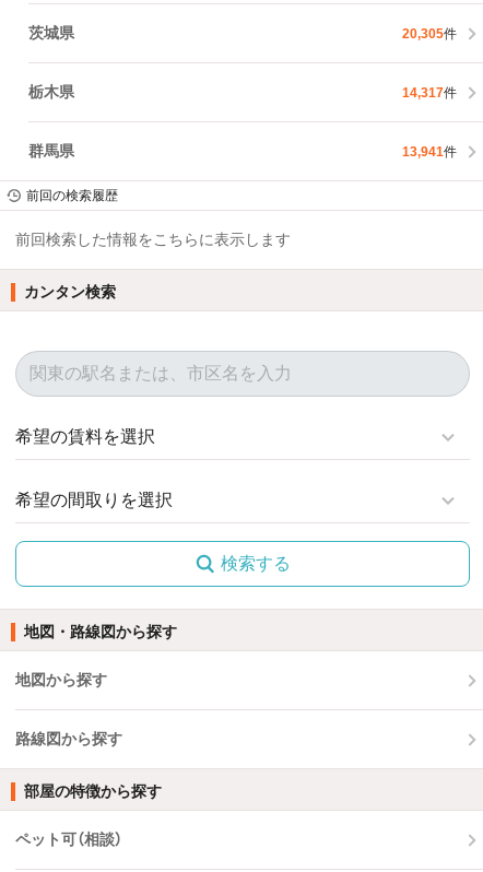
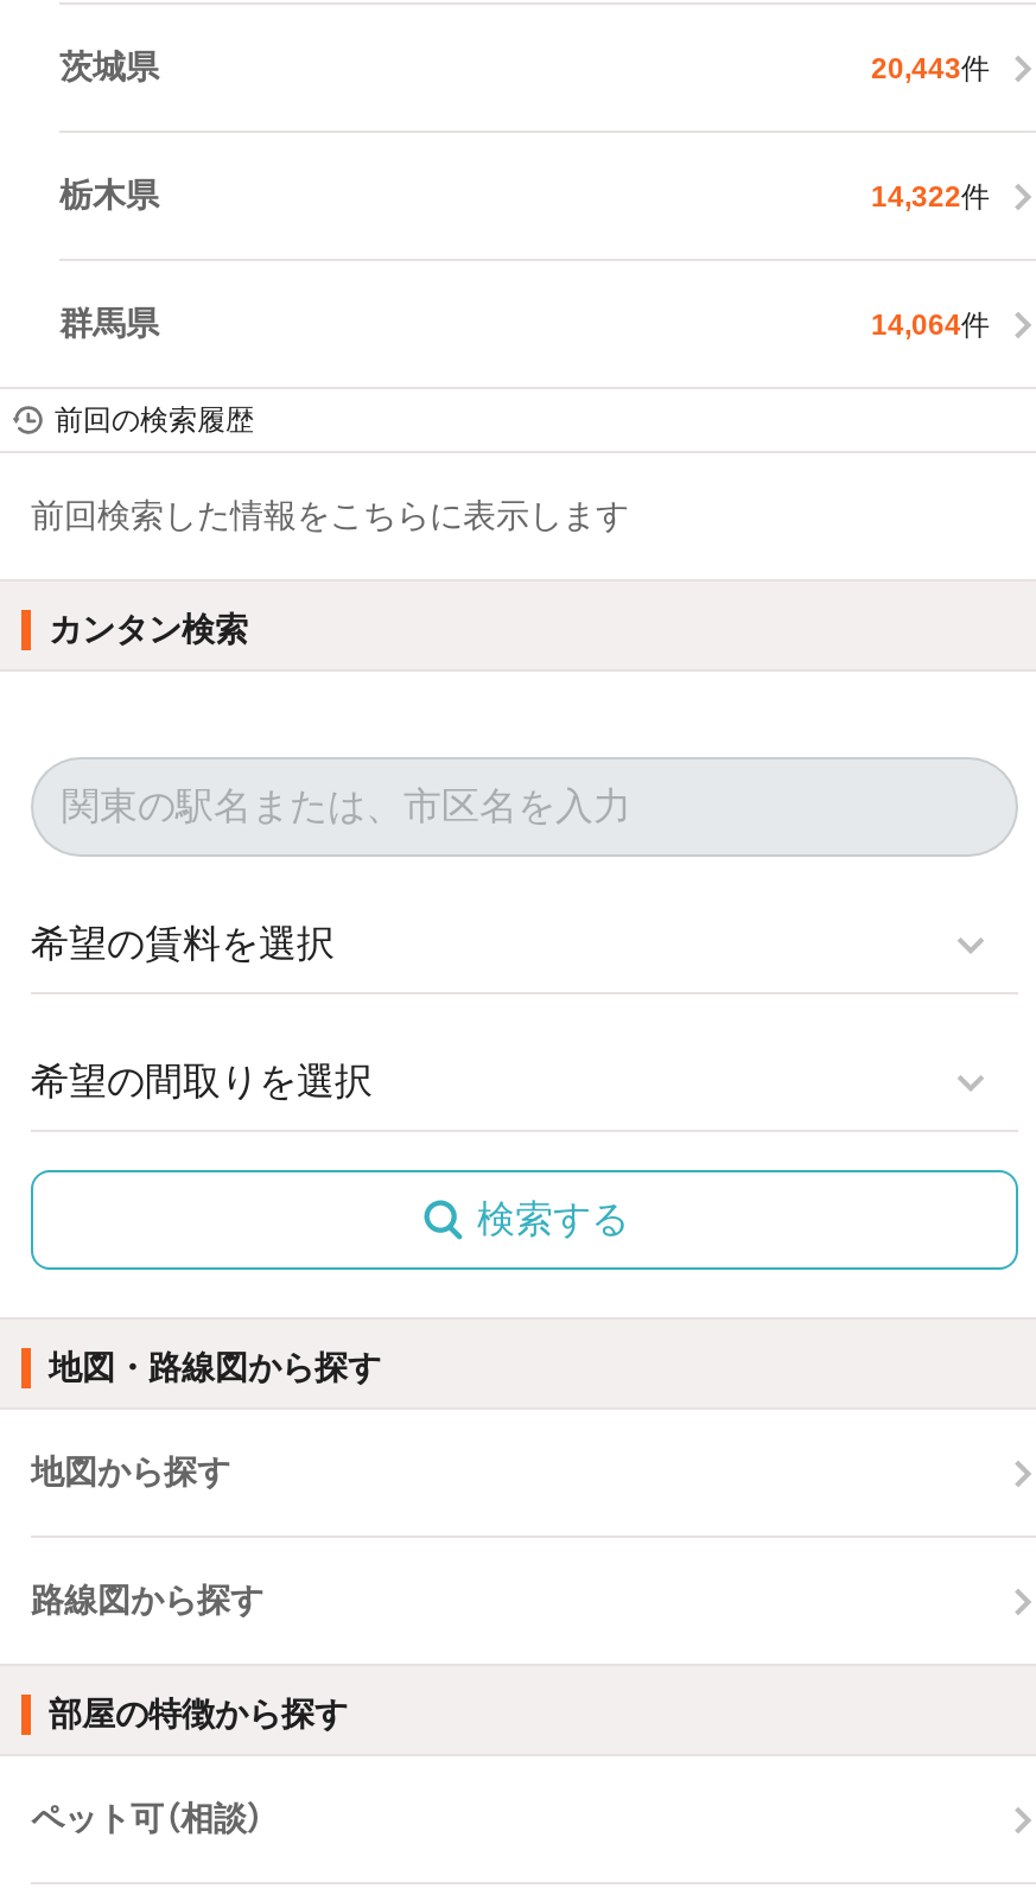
[402,26,457,41] 20,305件 -> [871,51,990,84] 20,443件
[402,85,457,100] 14,317件 -> [871,179,990,212] 14,322件
[402,144,457,159] 13,941件 -> [871,307,990,341] 14,064件

